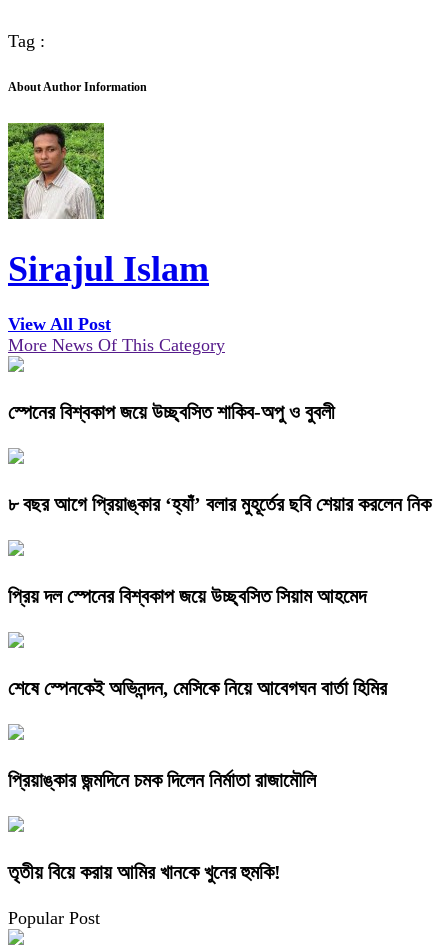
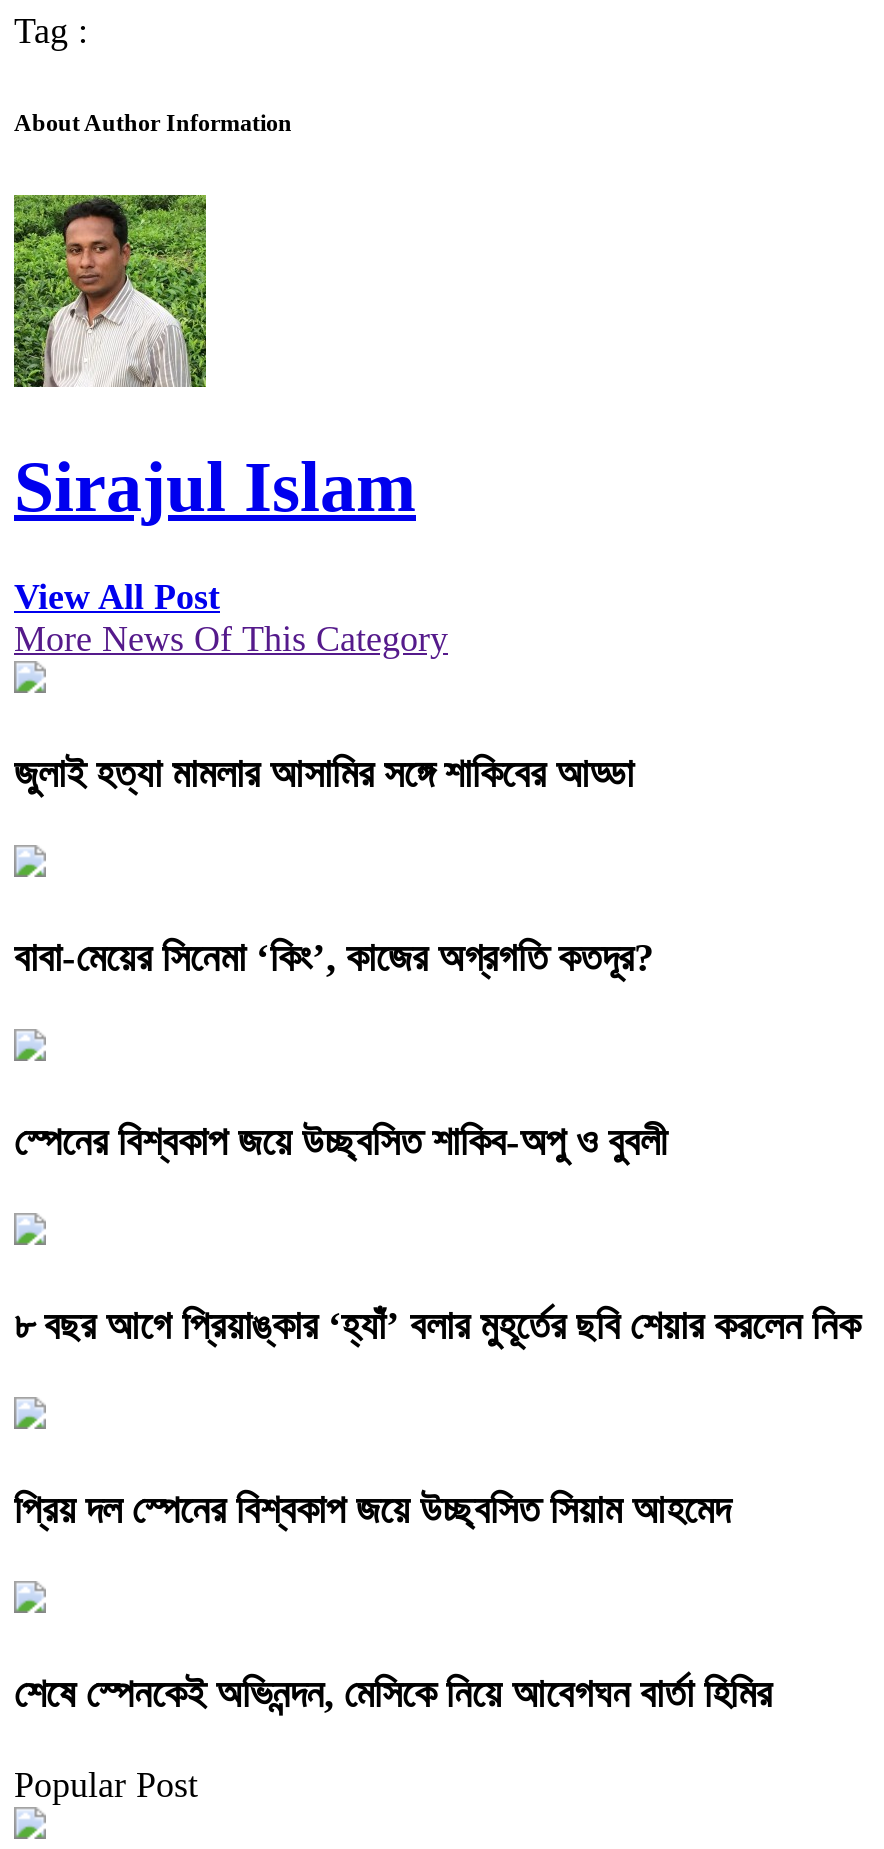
none -> [14,752,634,796] জুলাই হত্যা মামলার আসামির সঙ্গে শাকিবের আড্ডা
none -> [14,935,654,979] বাবা-মেয়ের সিনেমা ‘কিং’, কাজের অগ্রগতি কতদূর?
moved [8,401,431,699] -> [14,1119,860,1714]: স্পেনের বিশ্বকাপ জয়ে উচ্ছ্বসিত শাকিব-অপু ও বুবলী | ৮ বছর আগে প্রিয়াঙ্কার ‘হ্যাঁ’ বলার মুহূর্তের ছবি শেয়ার করলেন নিক | প্রিয় দল স্পেনের বিশ্বকাপ জয়ে উচ্ছ্বসিত সিয়াম আহমেদ | শেষে স্পেনকেই অভিনন্দন, মেসিকে নিয়ে আবেগঘন বার্তা হিমির
[8,769,316,791] প্রিয়াঙ্কার জন্মদিনে চমক দিলেন নির্মাতা রাজামৌলি -> none
[8,861,281,883] তৃতীয় বিয়ে করায় আমির খানকে খুনের হুমকি! -> none

